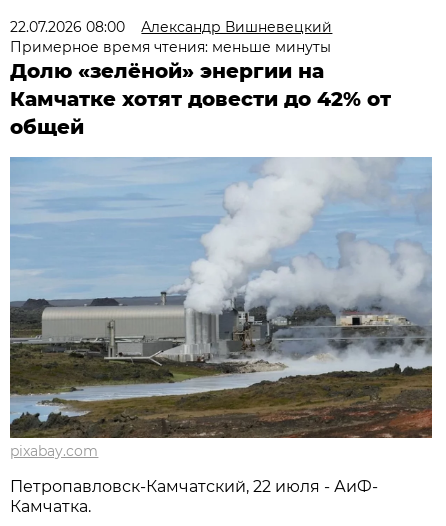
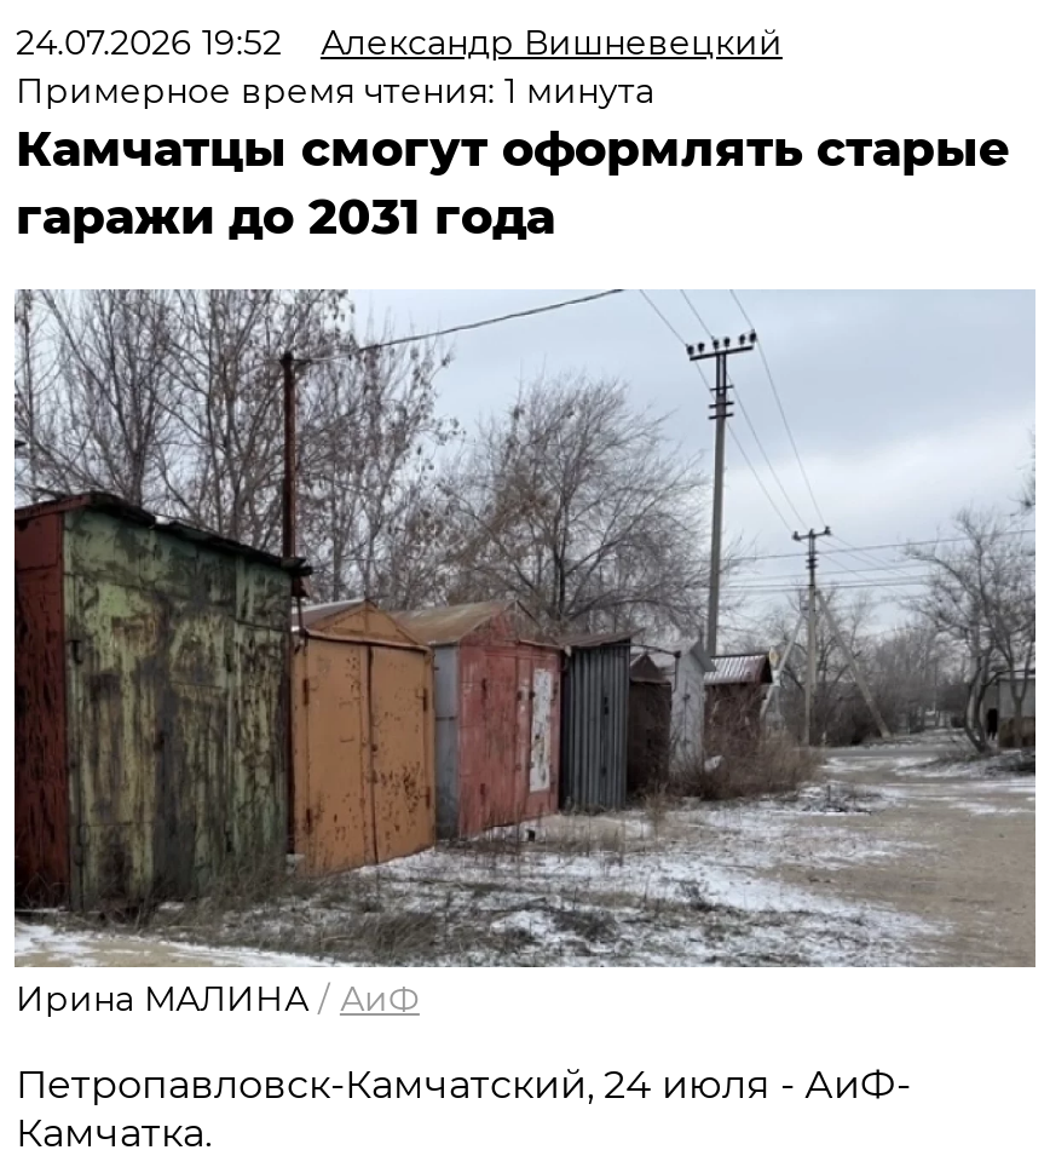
[10,18,332,36] 22.07.2026 08:00 Александр Вишневецкий -> [15,21,782,64] 24.07.2026 19:52 Александр Вишневецкий
[10,38,391,139] Примерное время чтения: меньше минуты | Долю «зелёной» энергии на | Камчатке хотят довести до 42% от | общей -> [15,69,1010,246] Примерное время чтения: 1 минута | Камчатцы смогут оформлять старые | гаражи до 2031 года
[9,156,432,460] [image] | pixabay.com -> [12,289,1035,1020] [image] | Ирина МАЛИНА / АиФ
[10,477,378,496] Петропавловск-Камчатский, 22 июля - АиФ- -> [15,1062,911,1108] Петропавловск-Камчатский, 24 июля - АиФ-

